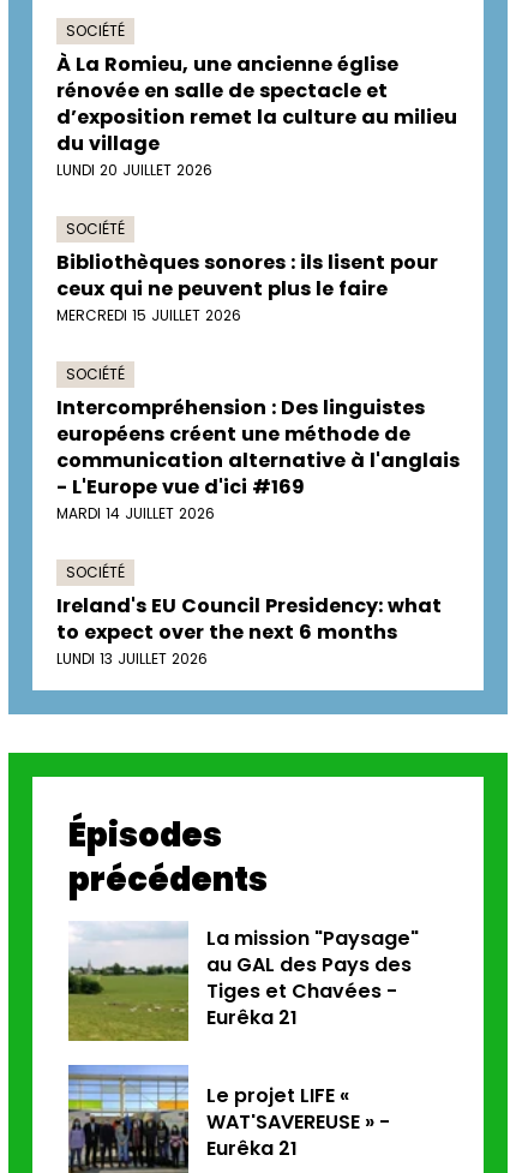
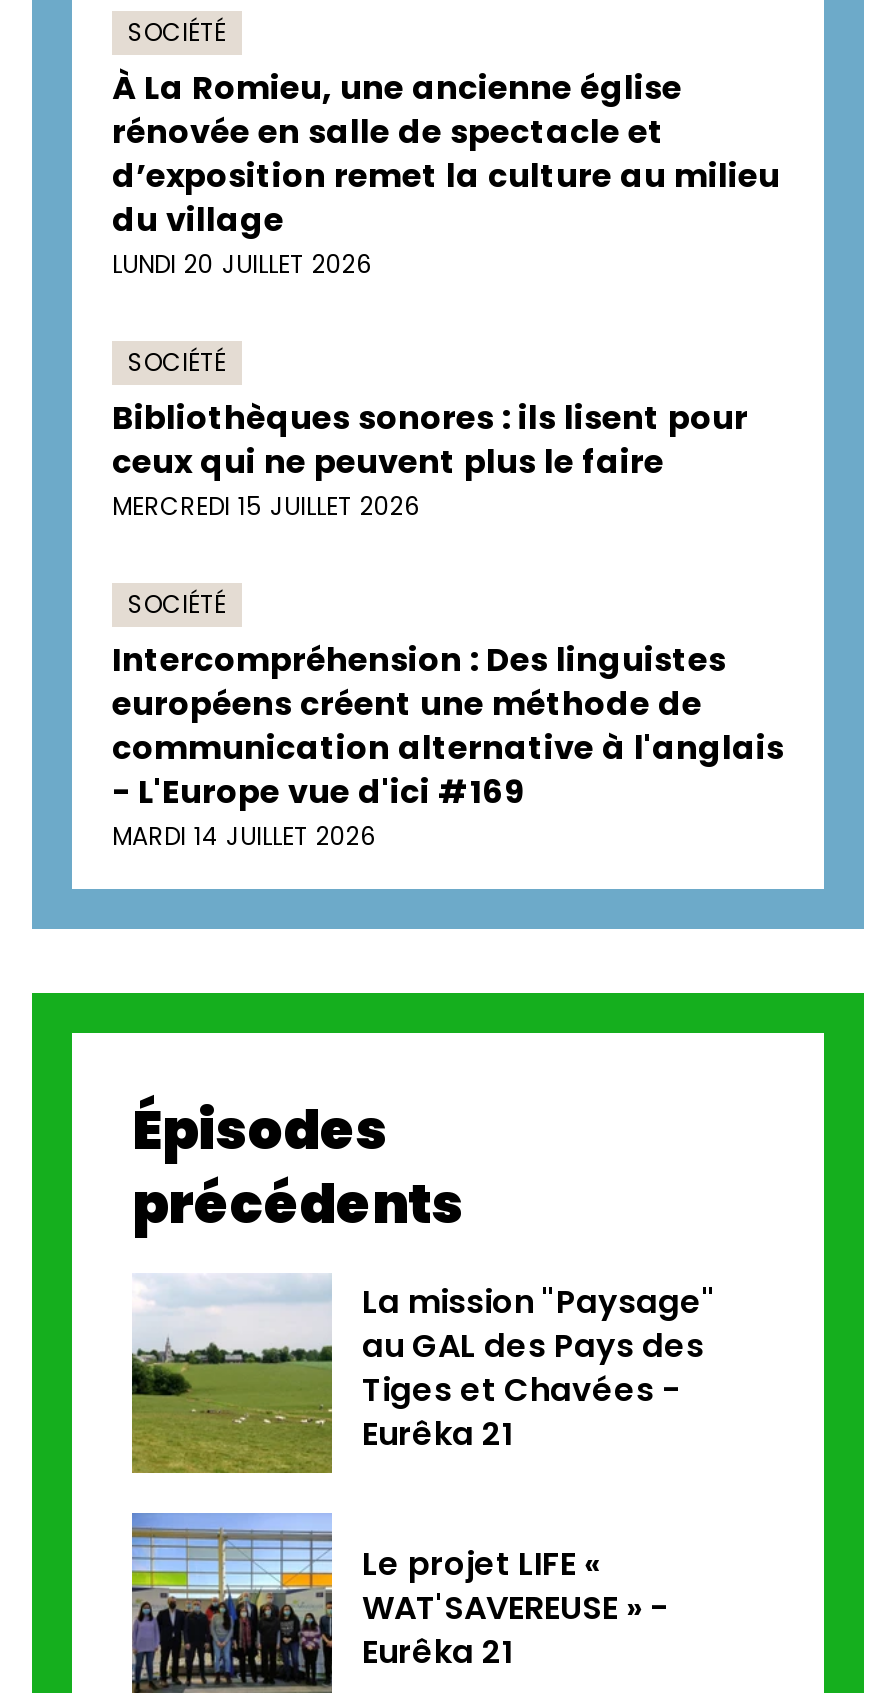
[56,562,442,669] SOCIÉTÉ | Ireland's EU Council Presidency: what | to expect over the next 6 months | LUNDI 13 JUILLET 2026 -> none

